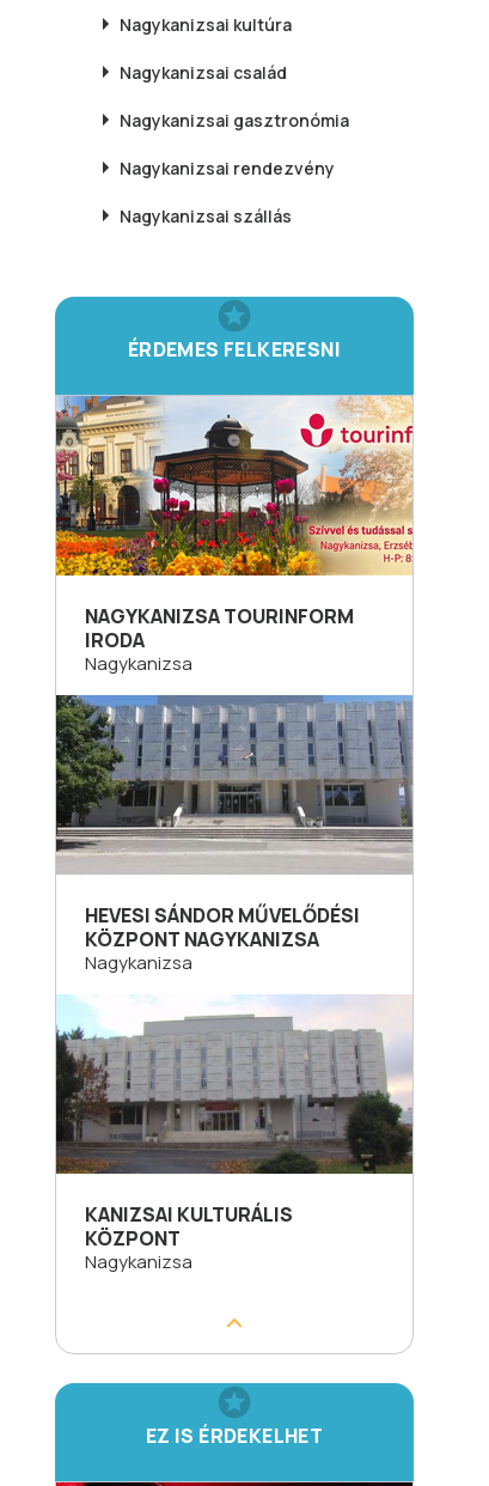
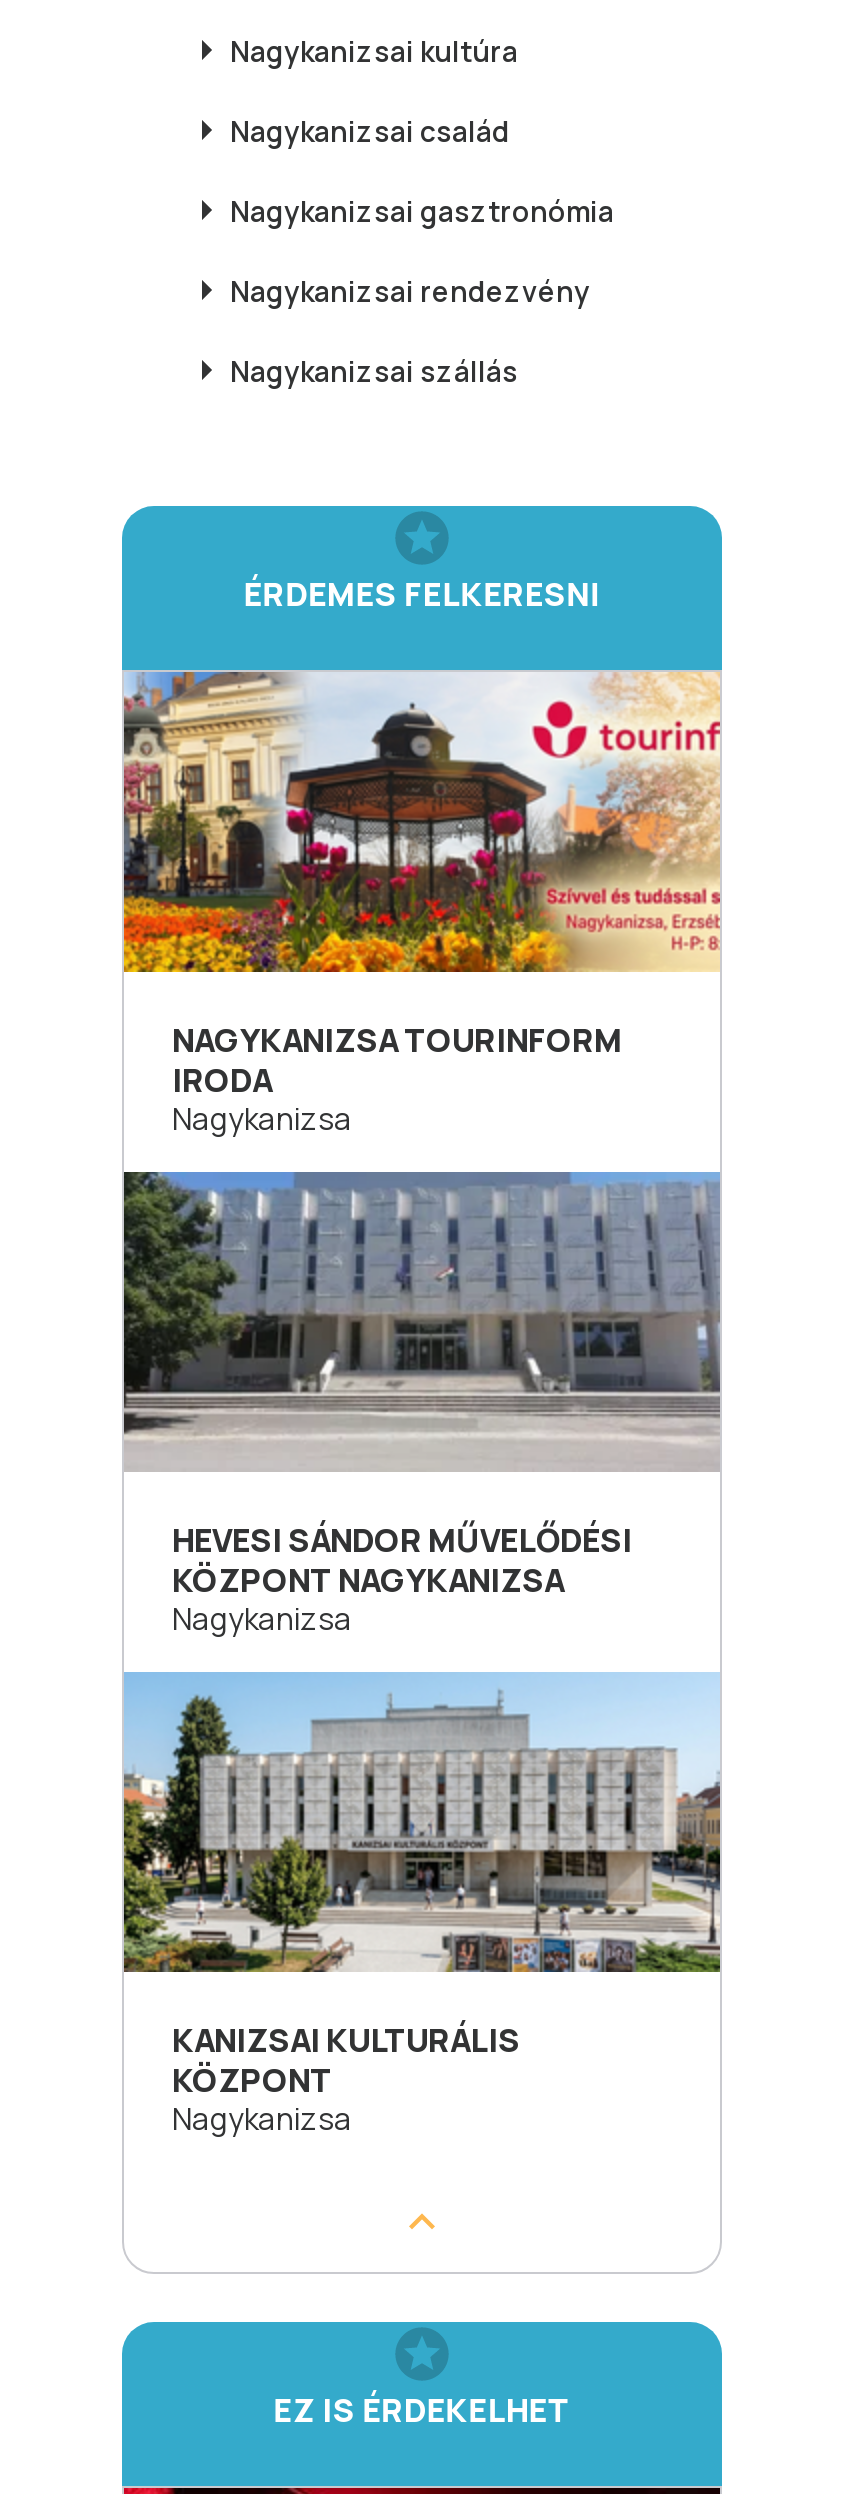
[55,994,414,1175] [image] -> [122,1670,722,1974] [image]

